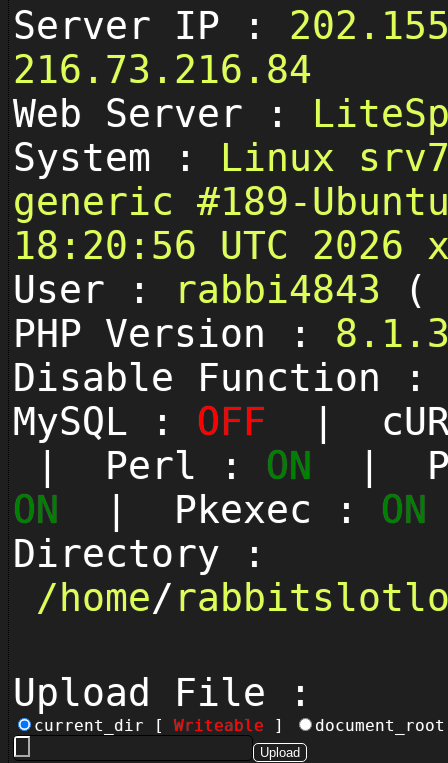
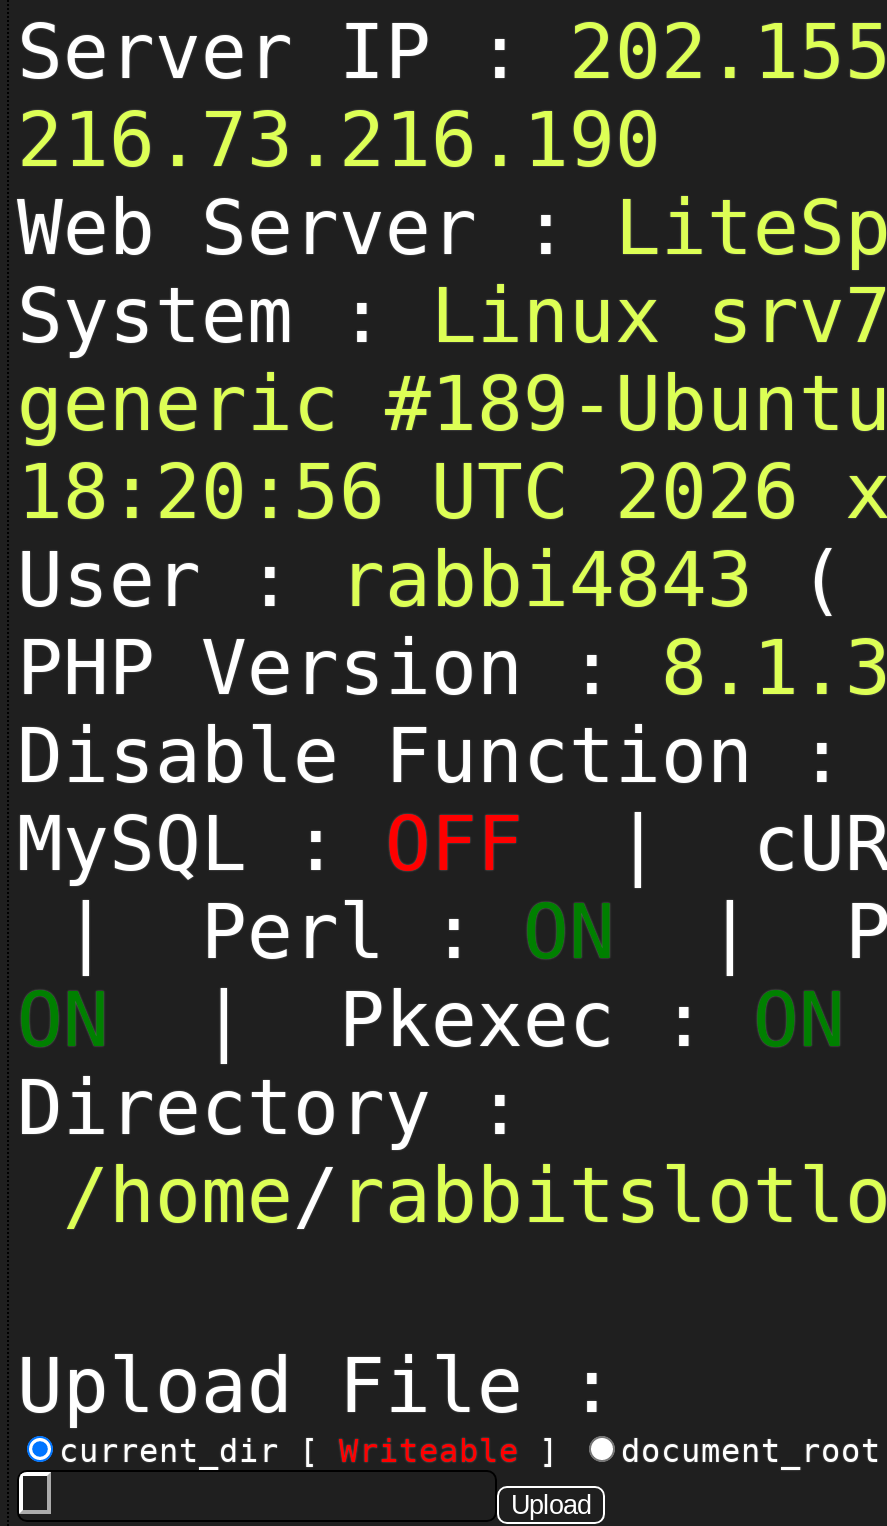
[13,48,312,92] 216.73.216.84 -> [17,96,661,184] 216.73.216.190

